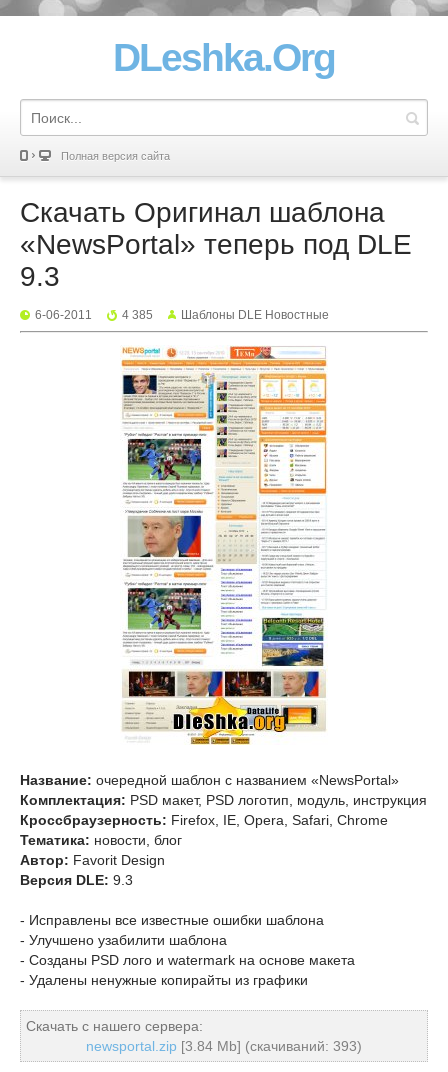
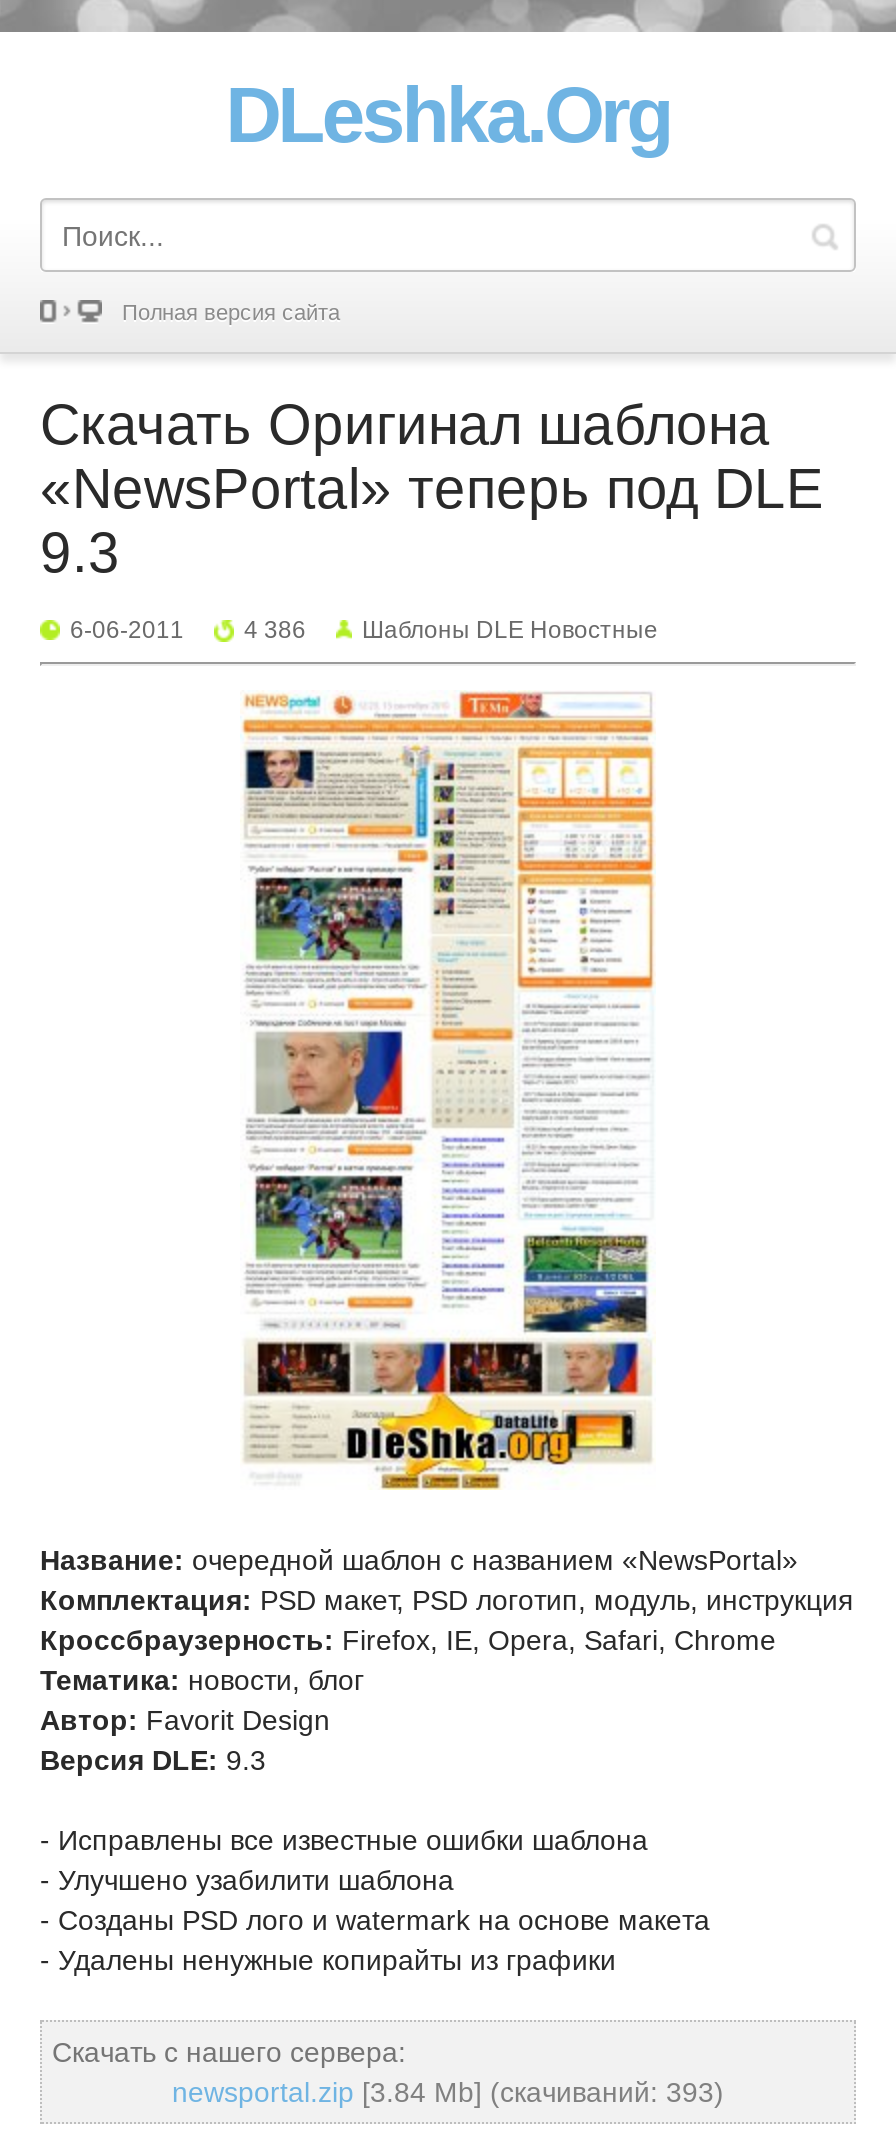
[122,308,329,322] 4 385 Шаблоны DLE Новостные -> [244,616,658,644] 4 386 Шаблоны DLE Новостные

